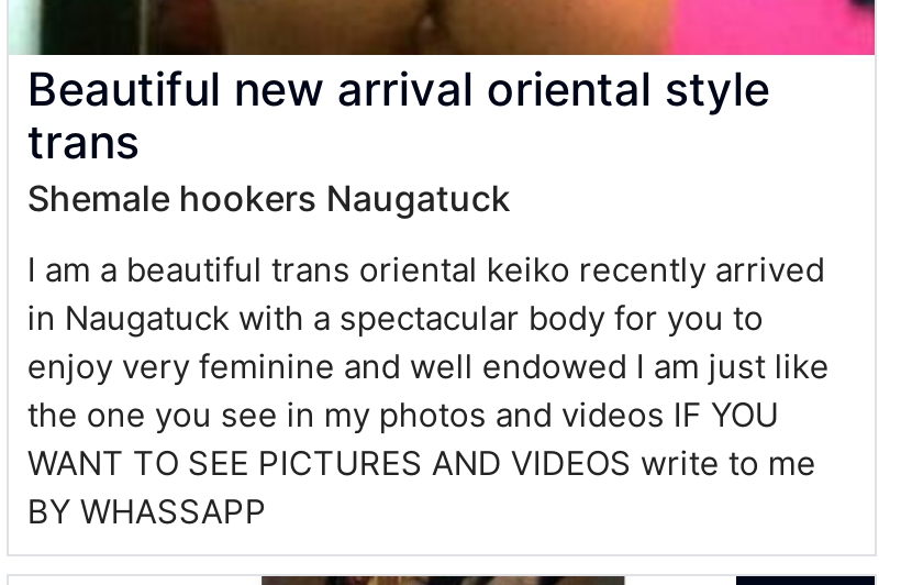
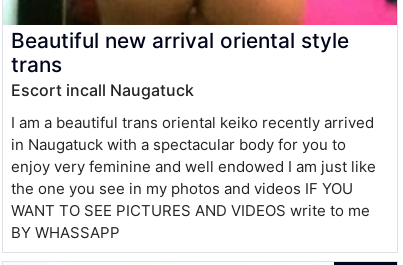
[27,176,511,220] Shemale hookers Naugatuck -> [11,80,194,100] Escort incall Naugatuck

